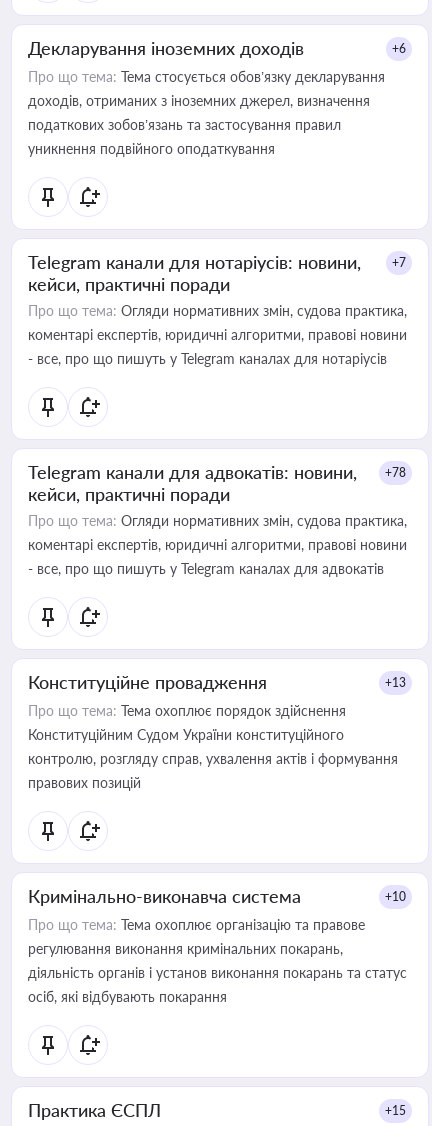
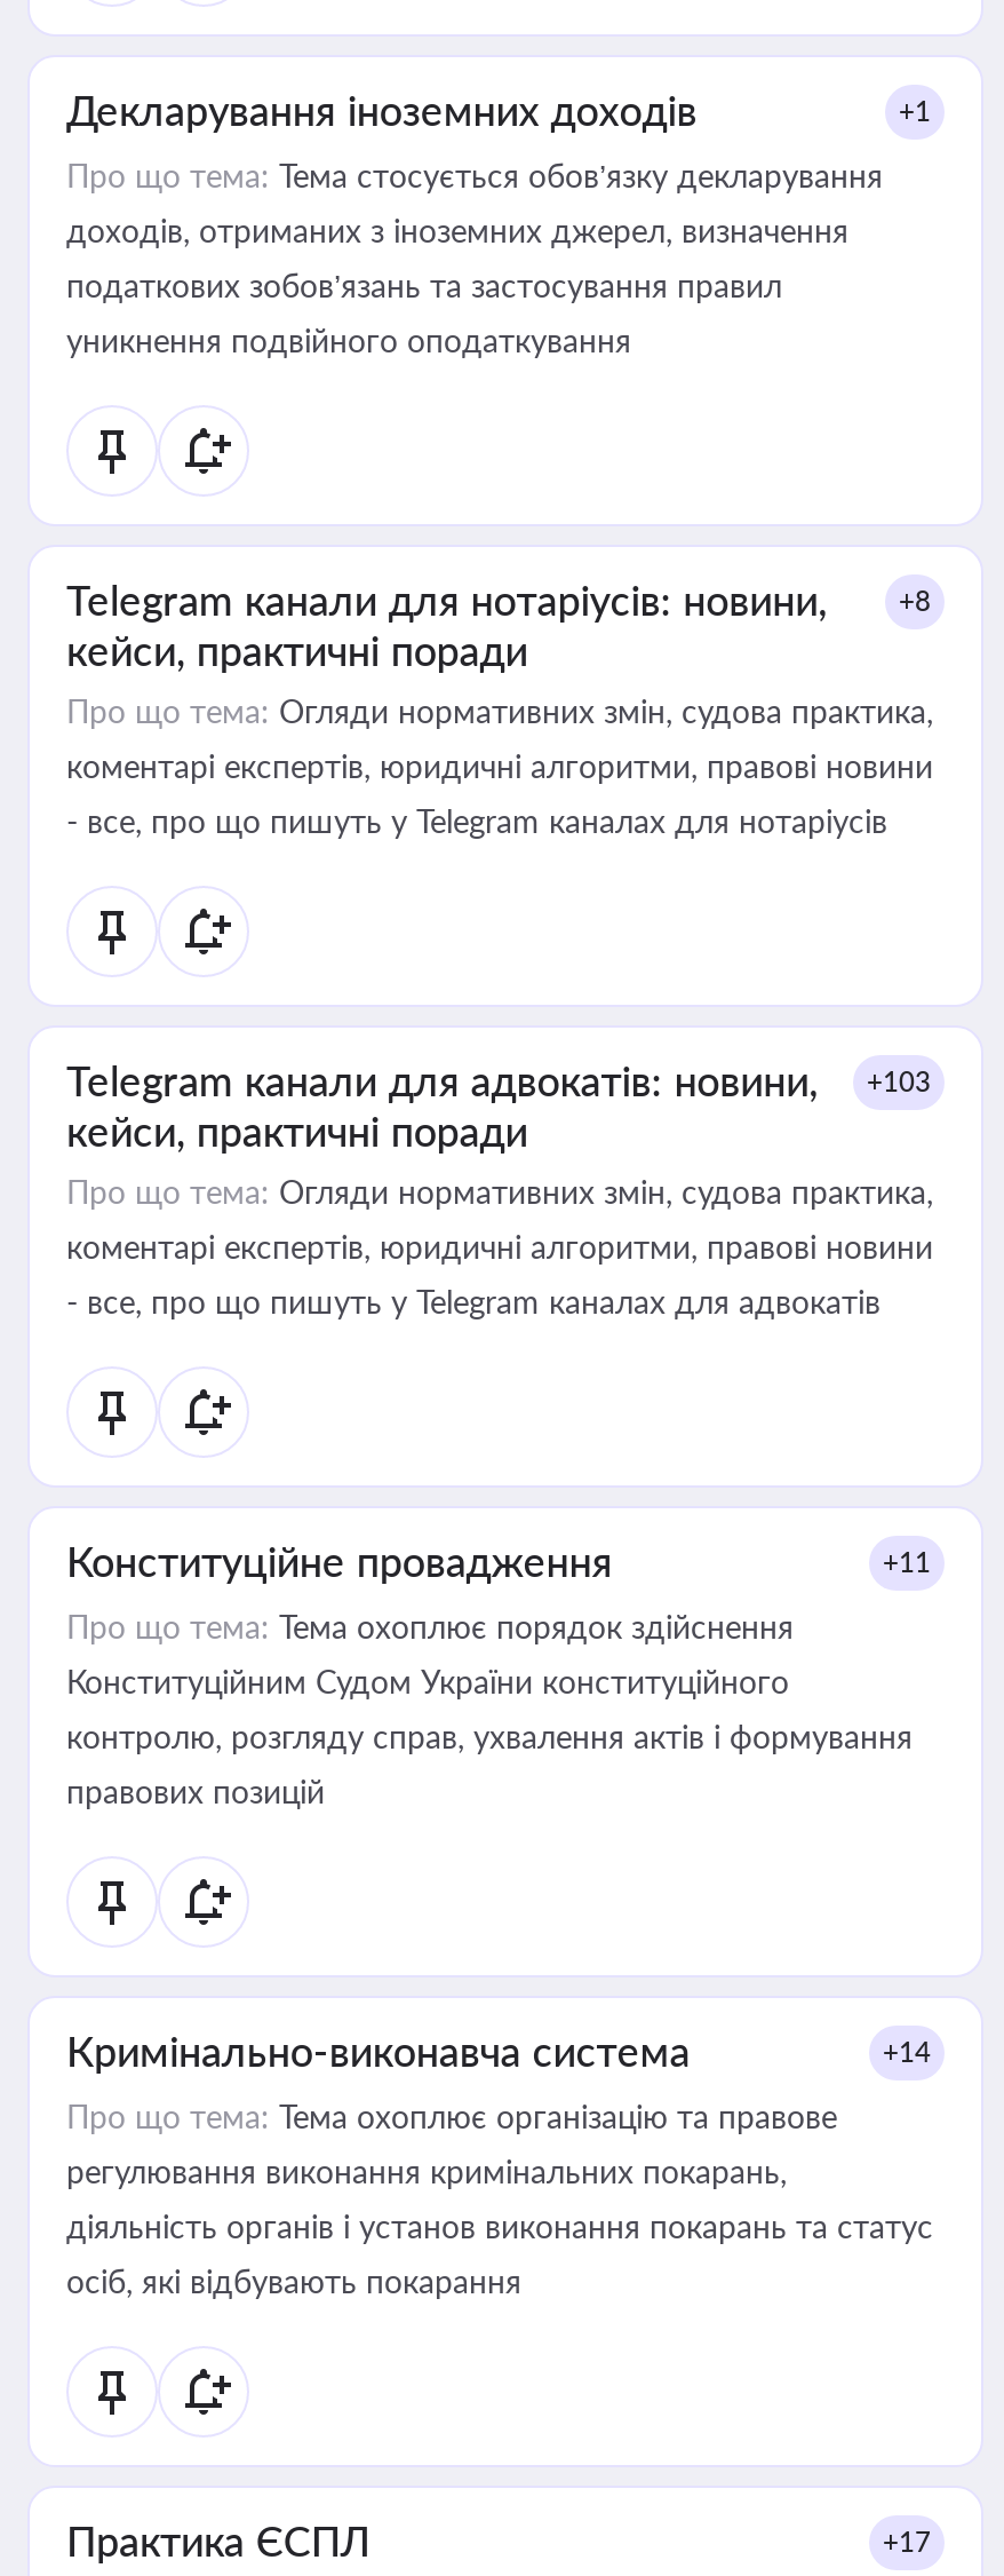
[392,41,406,56] +6 -> [899,94,931,128] +1
[392,255,406,270] +7 -> [899,584,931,618] +8
[28,461,406,483] Telegram канали для адвокатів: новини, +78 -> [66,1055,931,1105] Telegram канали для адвокатів: новини, +103
[385,675,406,690] +13 -> [883,1545,931,1579] +11
[385,889,406,904] +10 -> [883,2035,931,2069] +14
[385,1103,406,1118] +15 -> [883,2525,931,2559] +17

